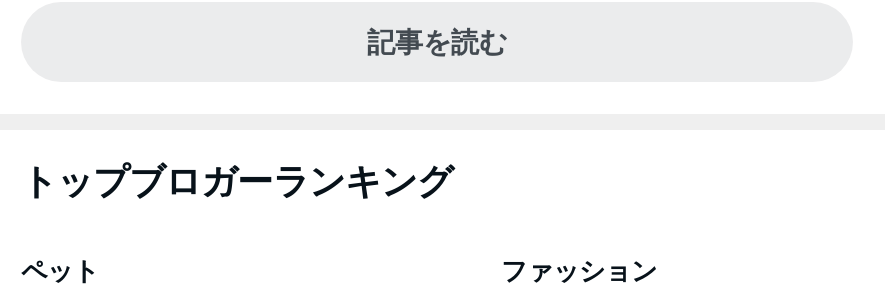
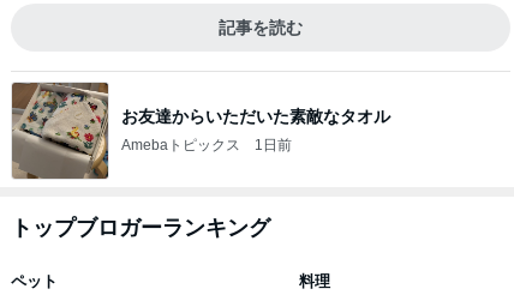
none -> [11,82,390,180] [image] | お友達からいただいた素敵なタオル | Amebaトピックス | 1日前
[501,256,657,286] ファッション -> [299,272,330,290] 料理

